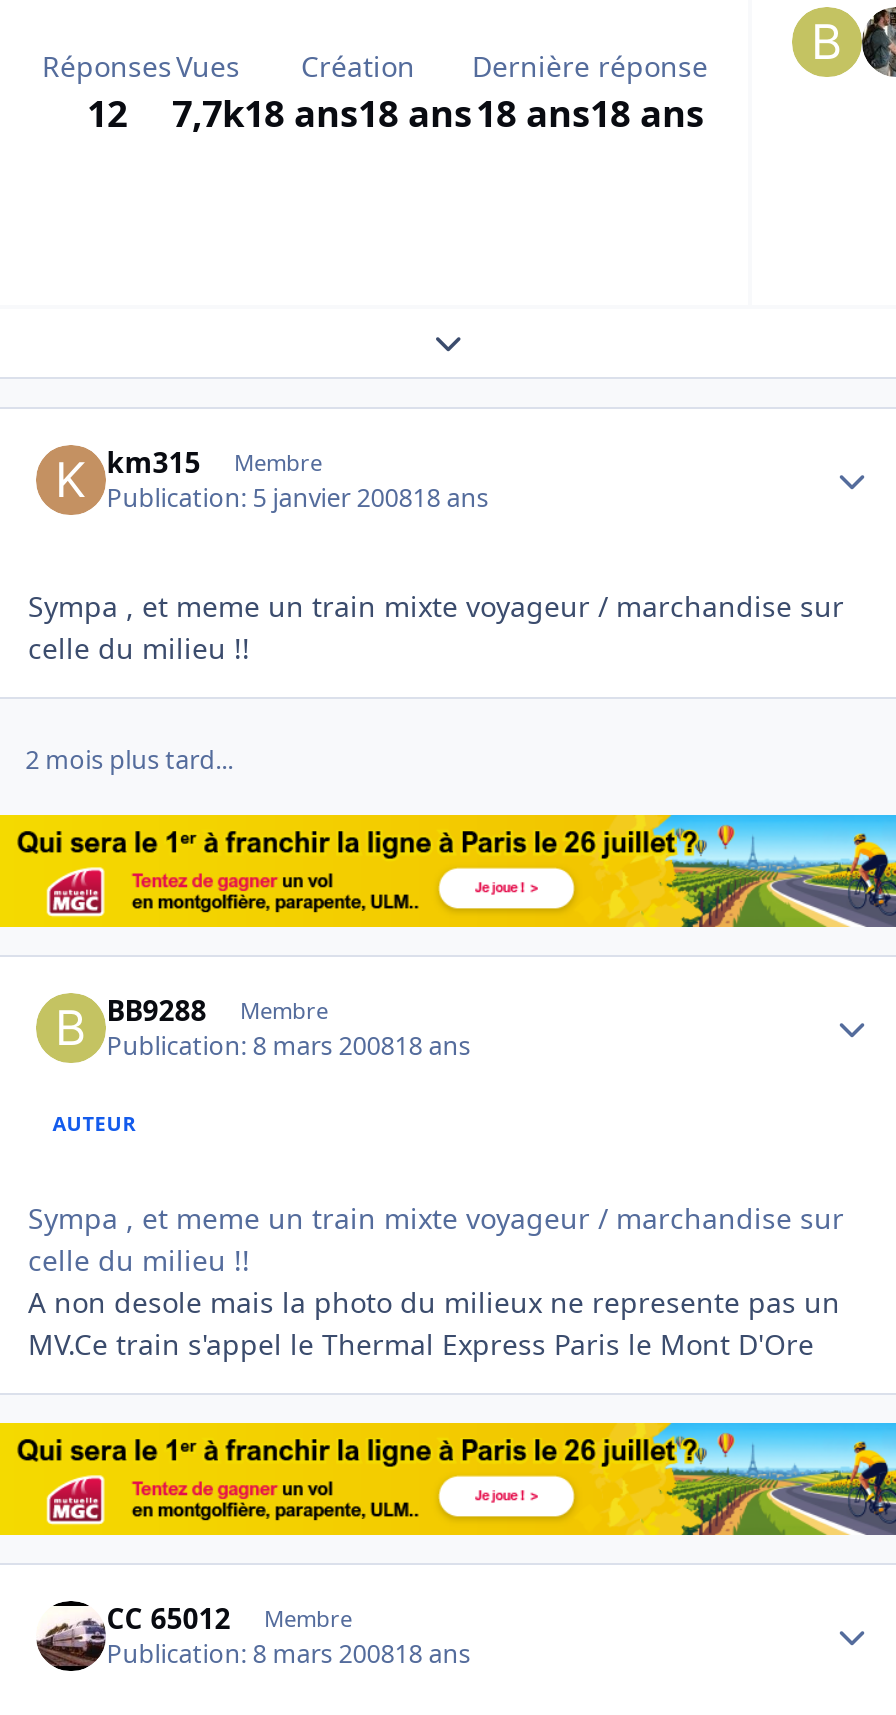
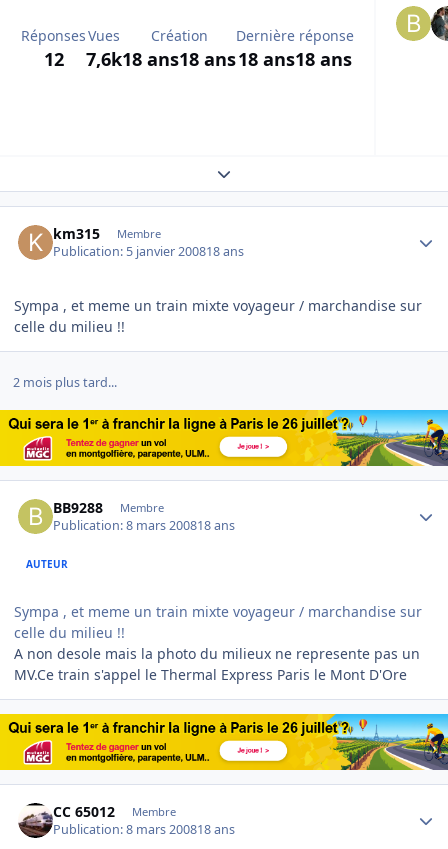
[87,90,704,138] 12 7,7k 18 ans18 ans 18 ans18 ans -> [43,47,352,71] 12 7,6k 18 ans18 ans 18 ans18 ans

